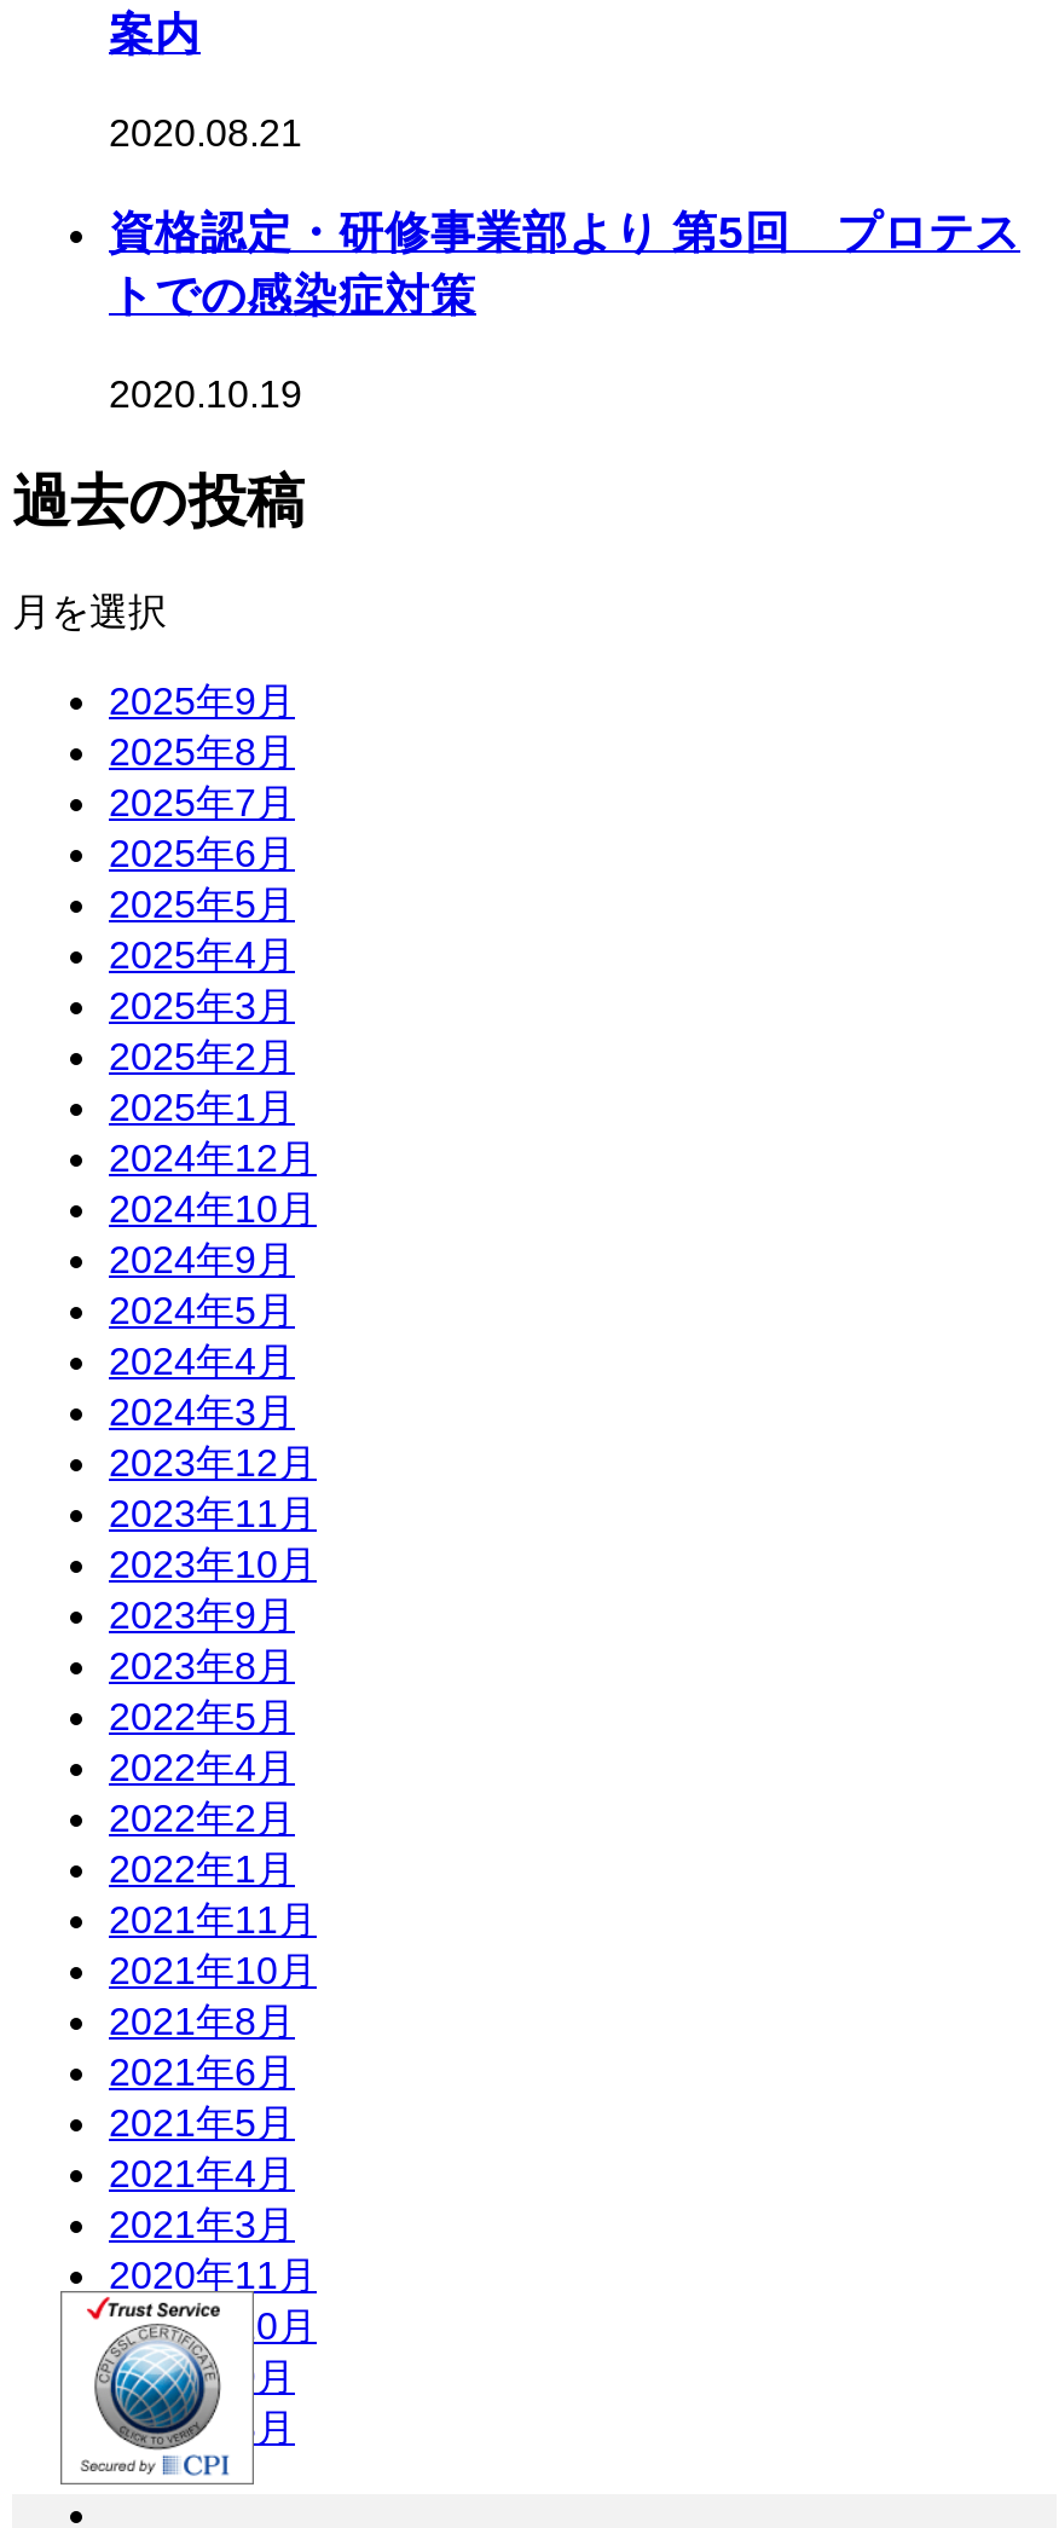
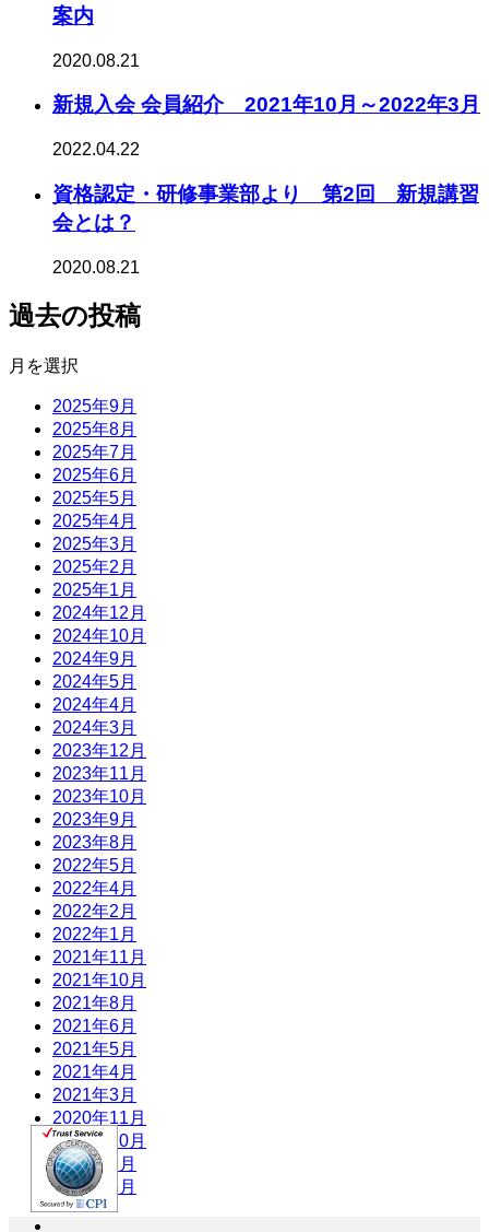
[109,206,1020,414] 資格認定・研修事業部より 第5回 プロテス | トでの感染症対策 | 2020.10.19 -> [52,93,480,276] 新規入会 会員紹介 2021年10月～2022年3月 | 2022.04.22 | 資格認定・研修事業部より 第2回 新規講習 | 会とは？ | 2020.08.21

